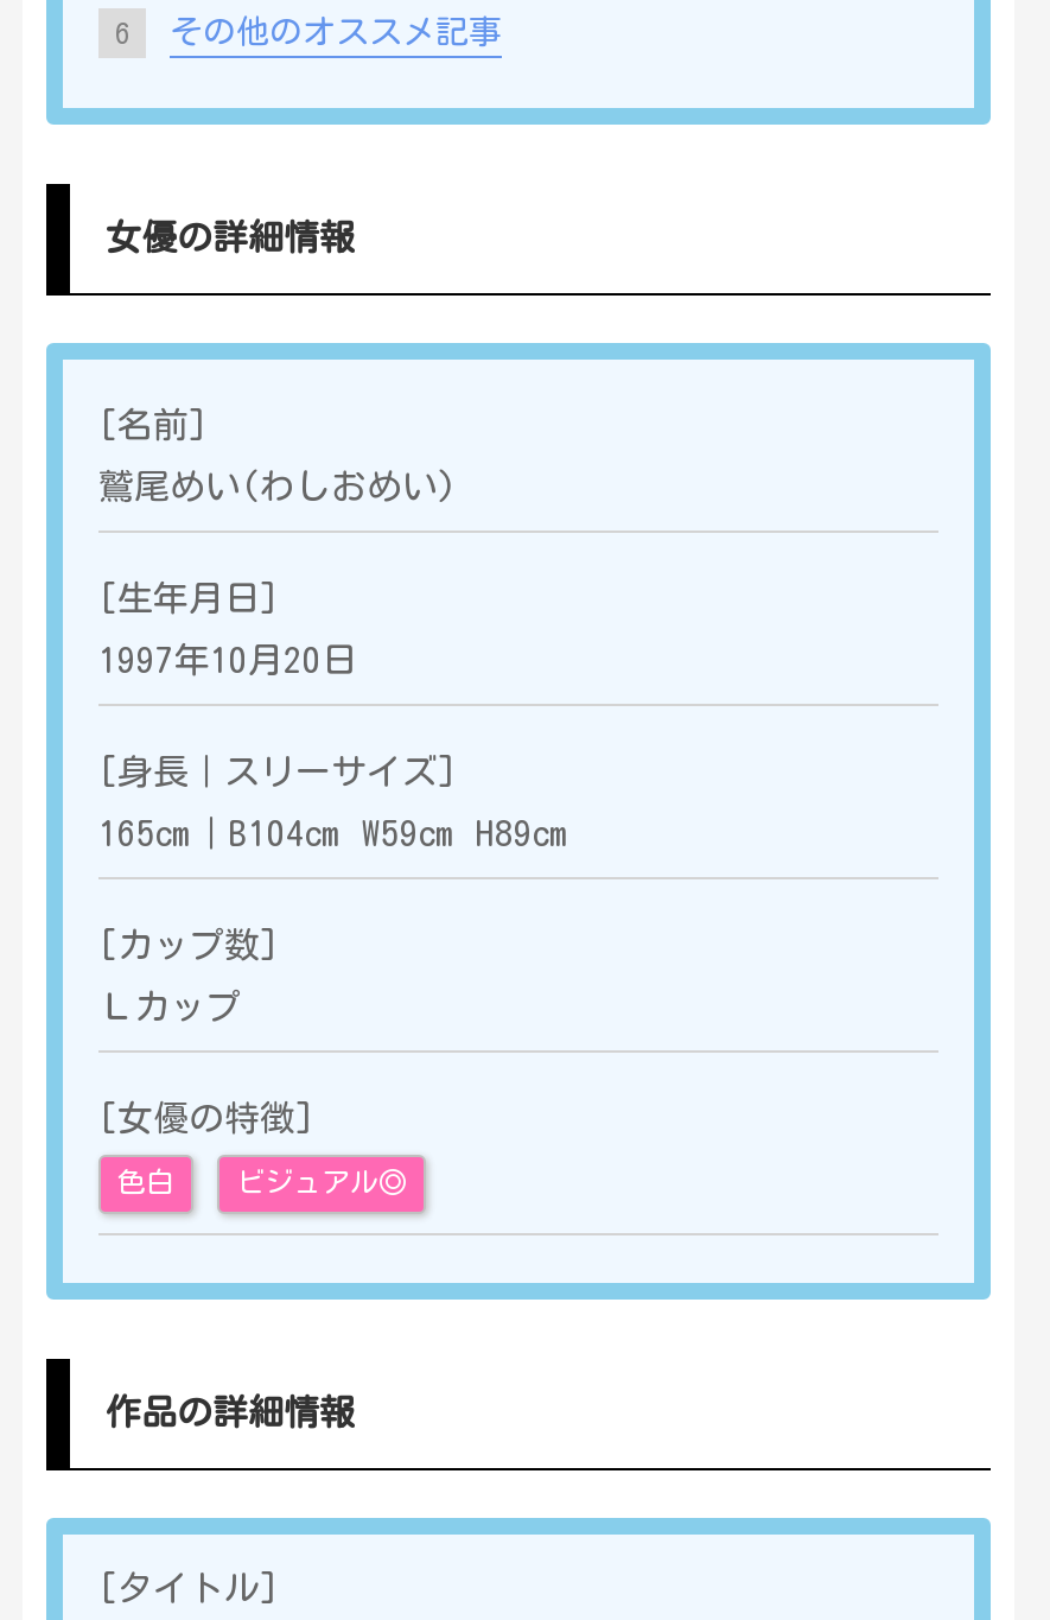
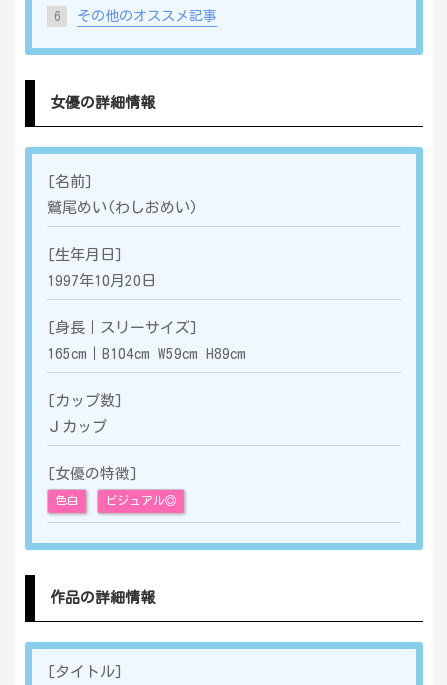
[98,988,241,1023] Ｌカップ -> [47,419,107,434] Ｊカップ

